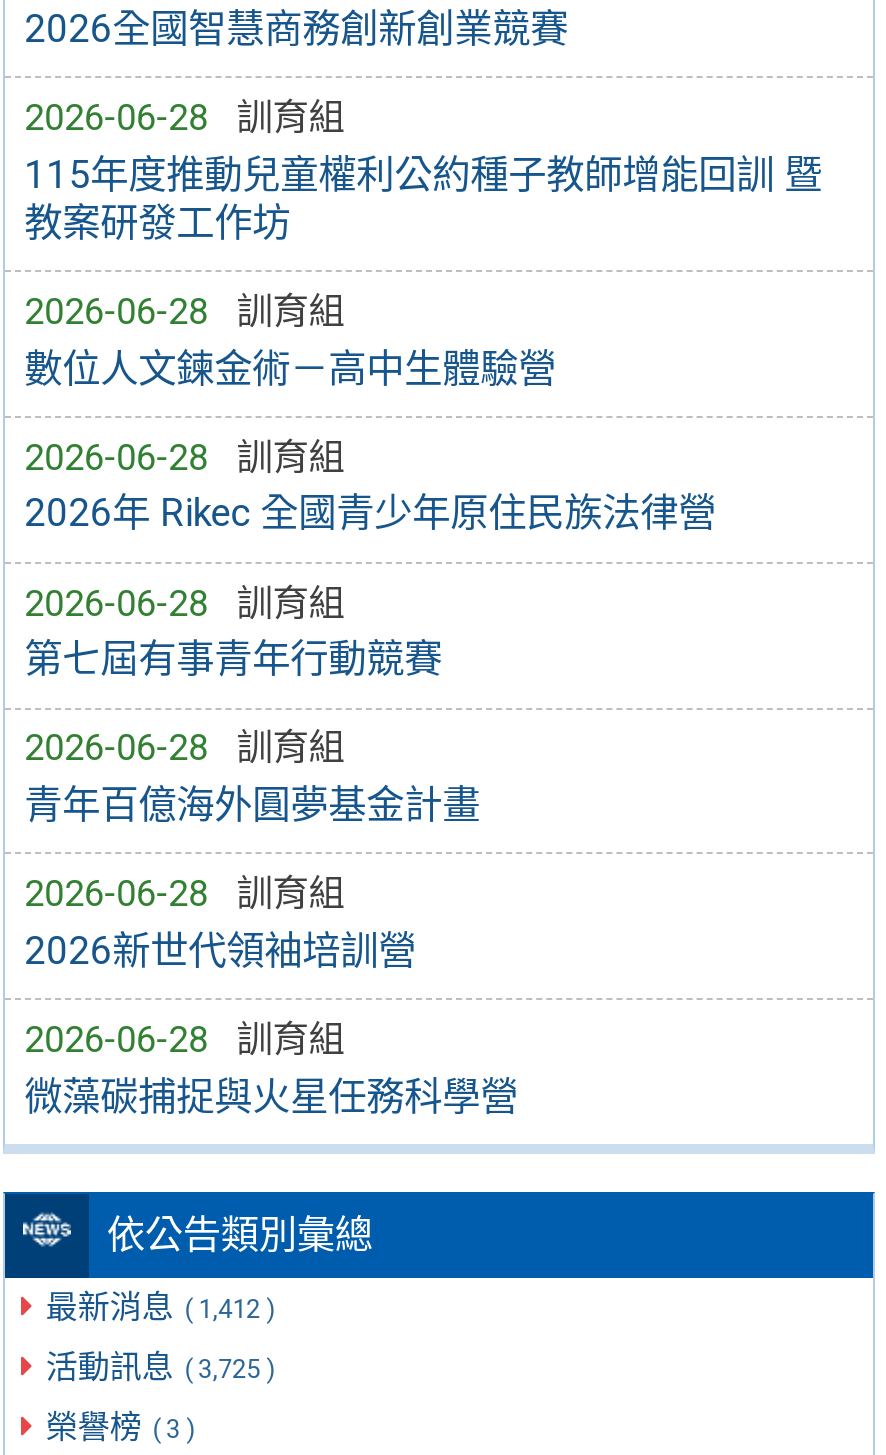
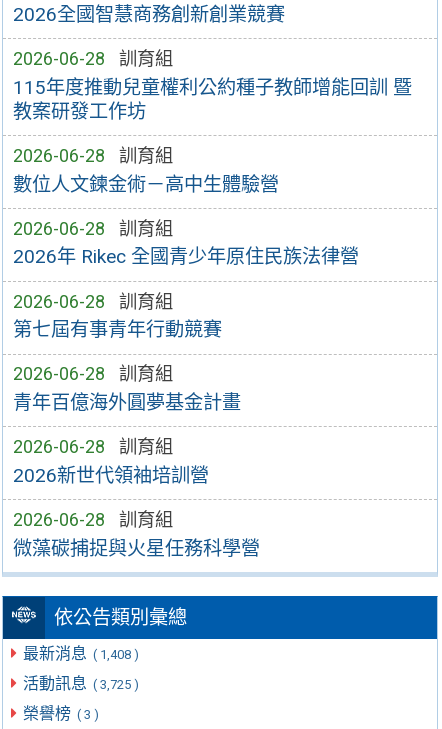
[46,1288,276,1326] 最新消息 ( 1,412 ) -> [23,644,139,663] 最新消息 ( 1,408 )

